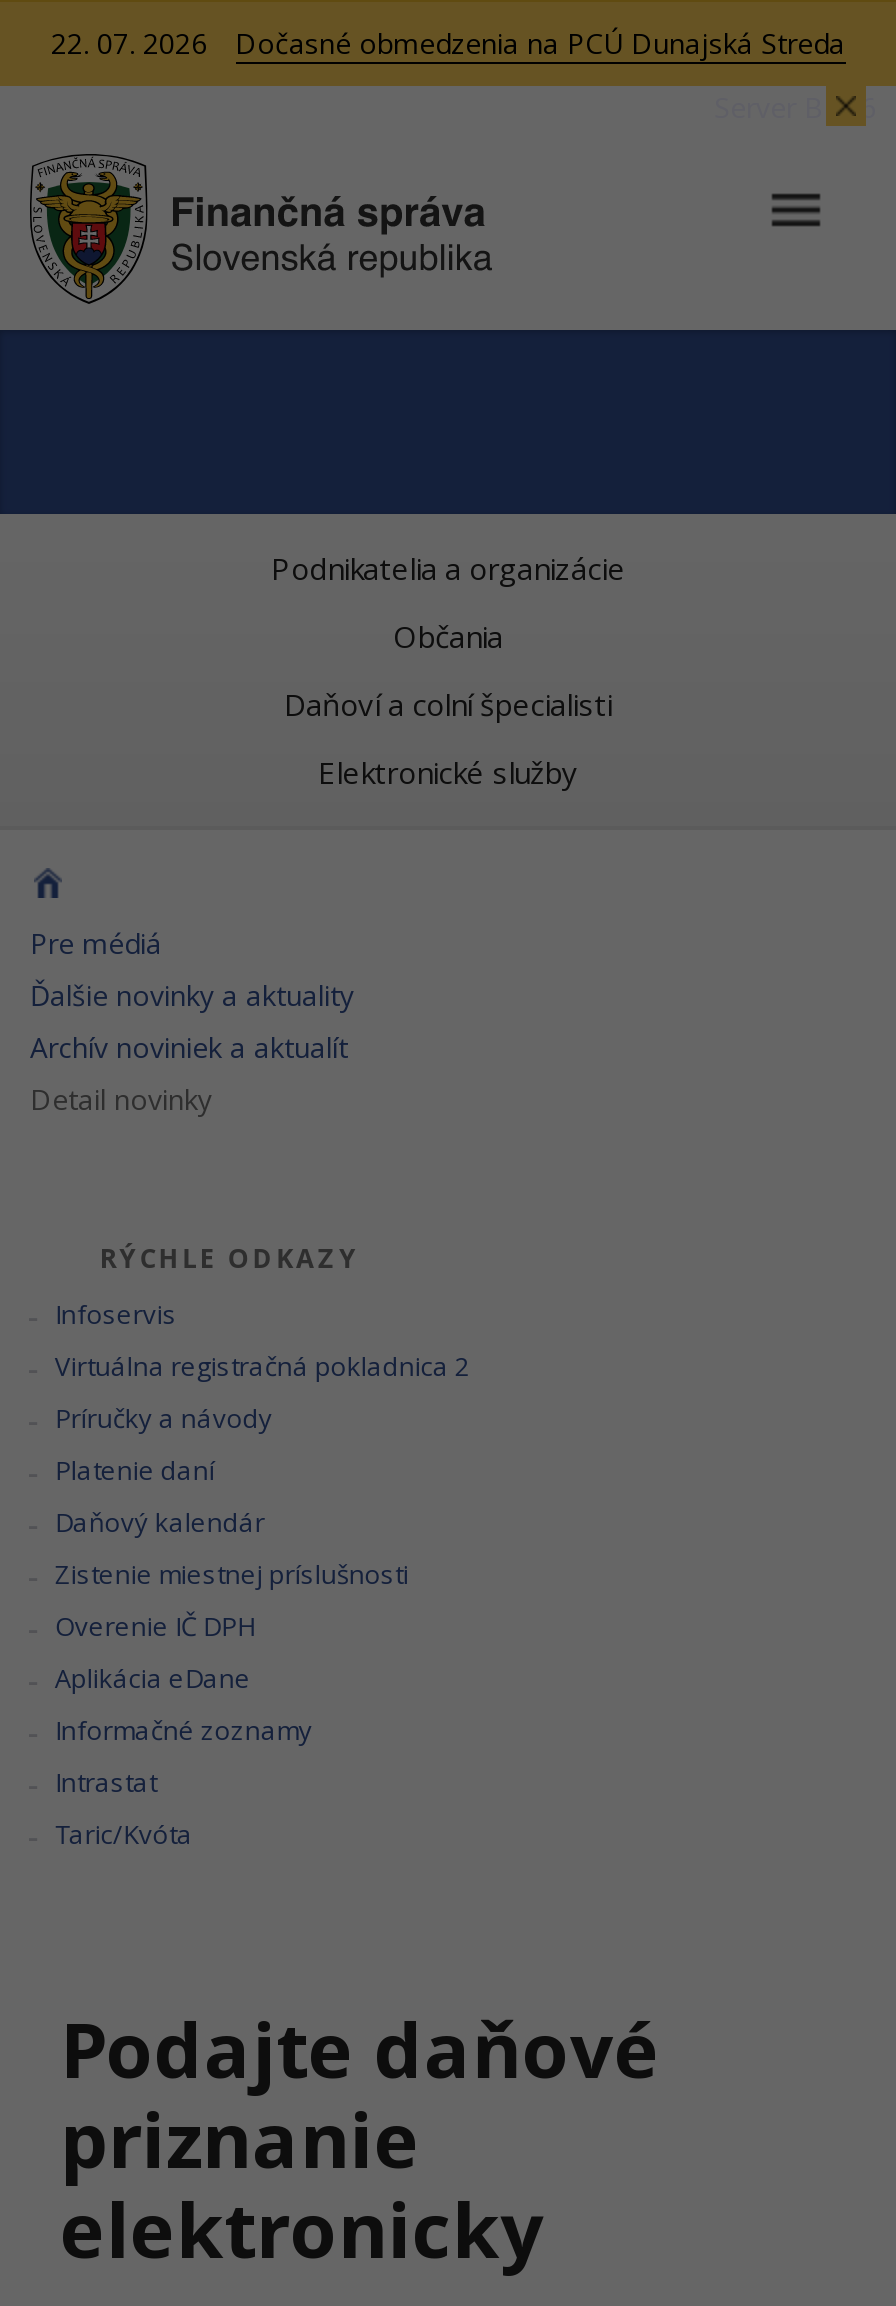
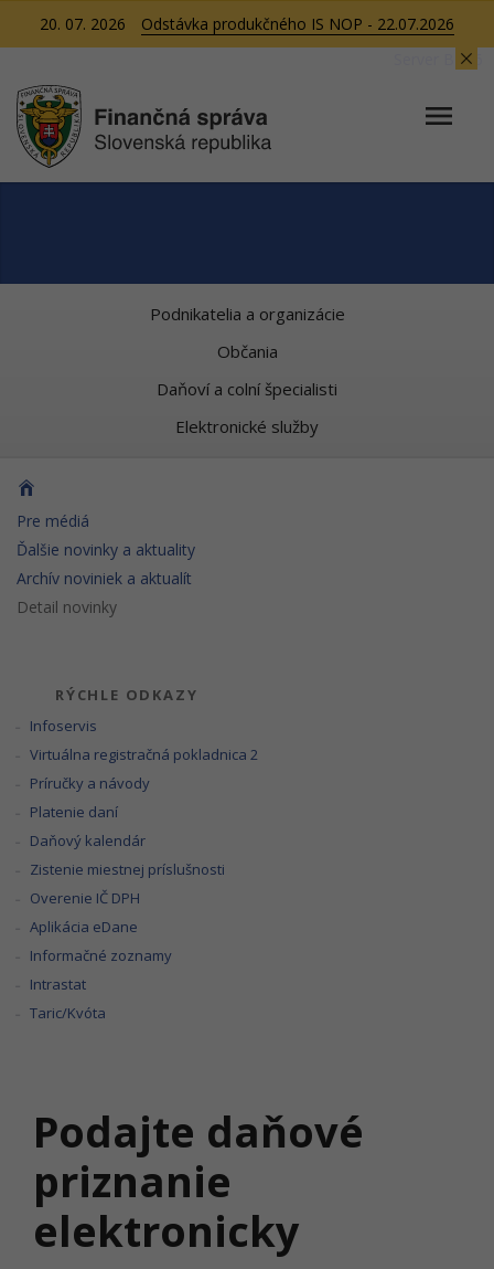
[51,24,845,62] 22. 07. 2026 | Dočasné obmedzenia na PCÚ Dunajská Streda -> [40,13,454,34] 20. 07. 2026 | Odstávka produkčného IS NOP - 22.07.2026

